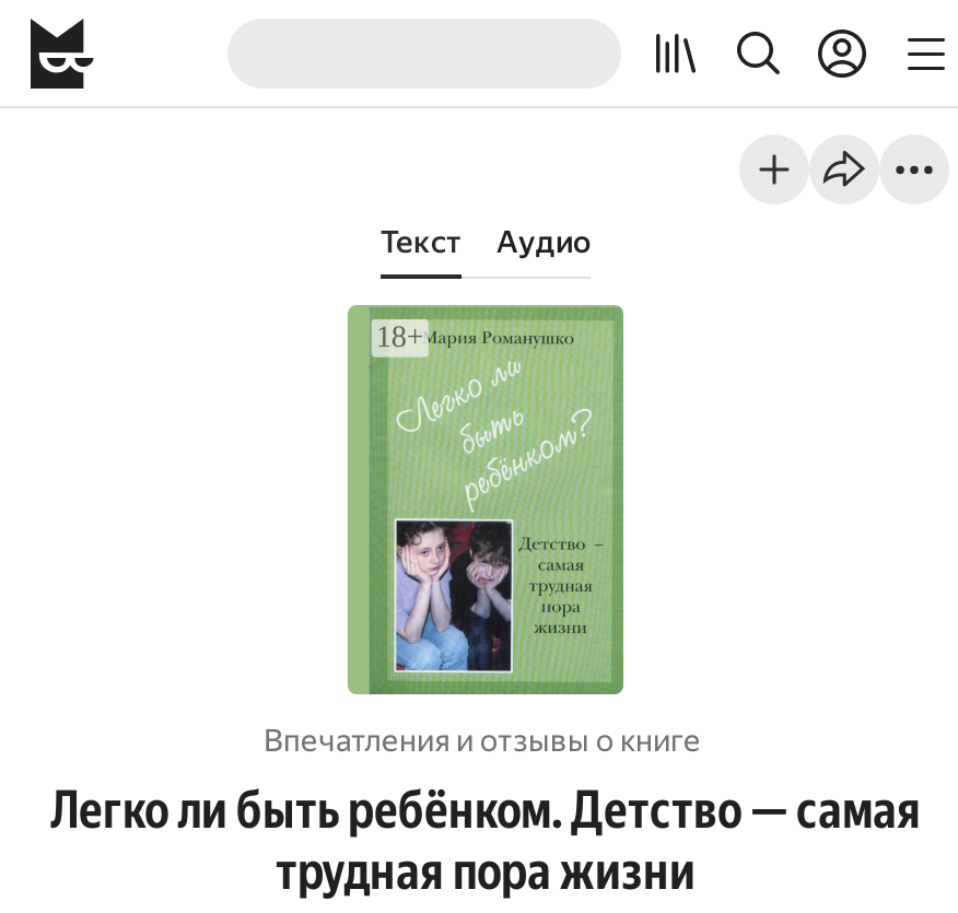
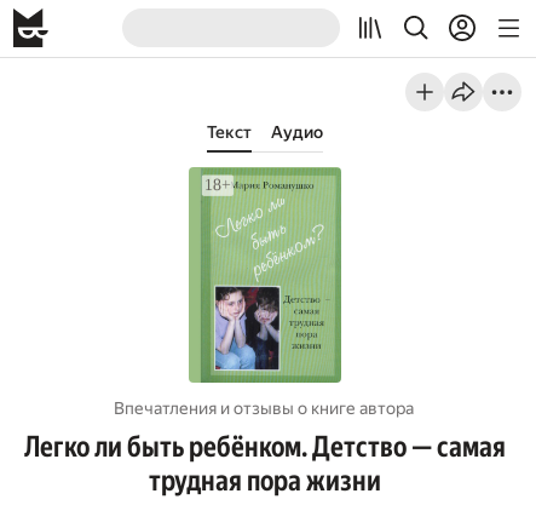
[264,723,701,758] Впечатления и отзывы о книге -> [113,398,413,418] Впечатления и отзывы о книге автора

